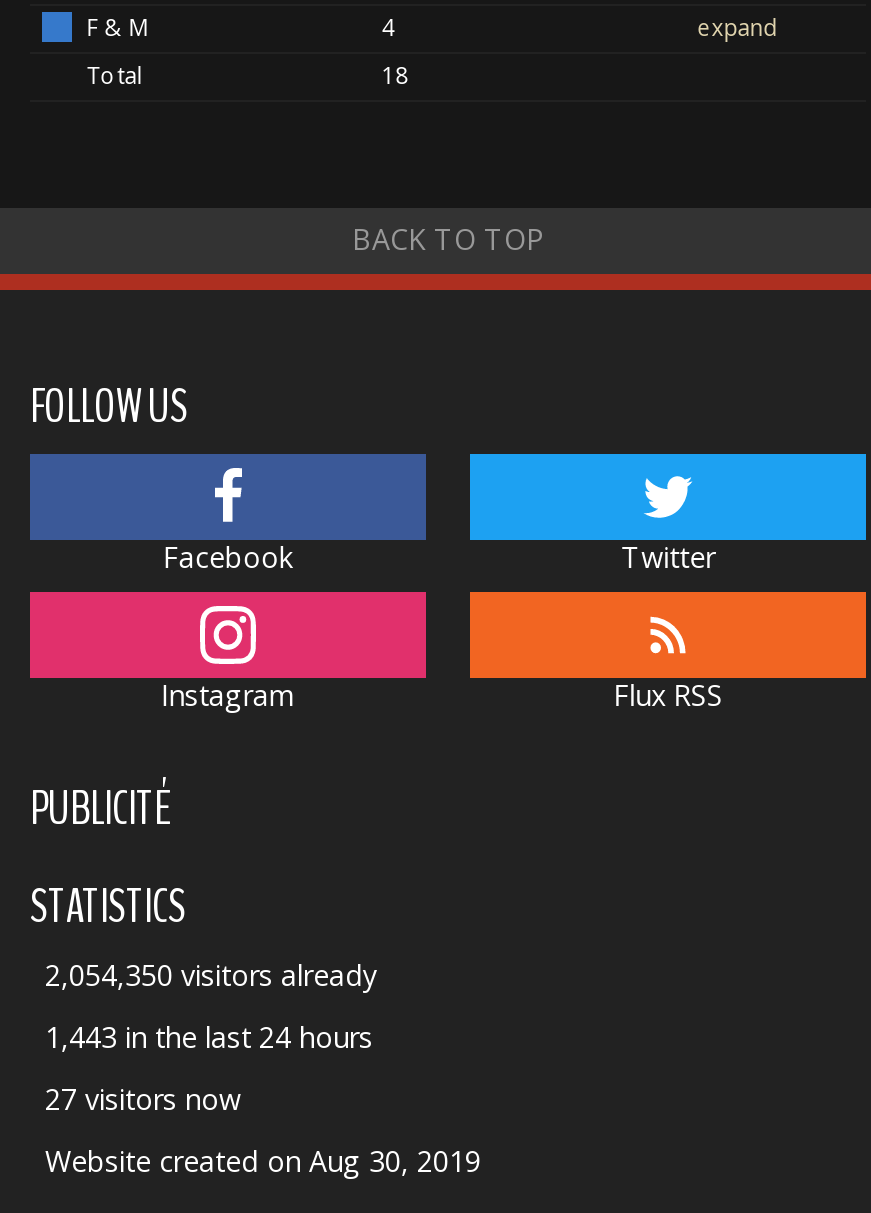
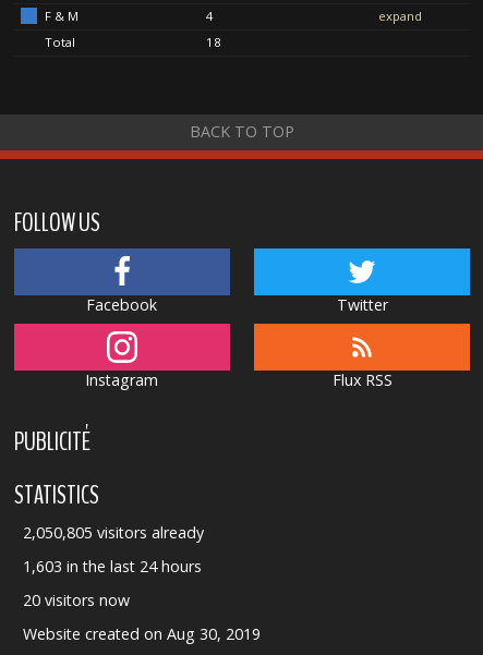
[45,956,377,994] 2,054,350 visitors already -> [22,522,203,543] 2,050,805 visitors already
[45,1018,373,1056] 1,443 in the last 24 hours -> [22,556,201,577] 1,603 in the last 24 hours
[45,1080,241,1118] 27 visitors now -> [22,590,129,610] 20 visitors now

